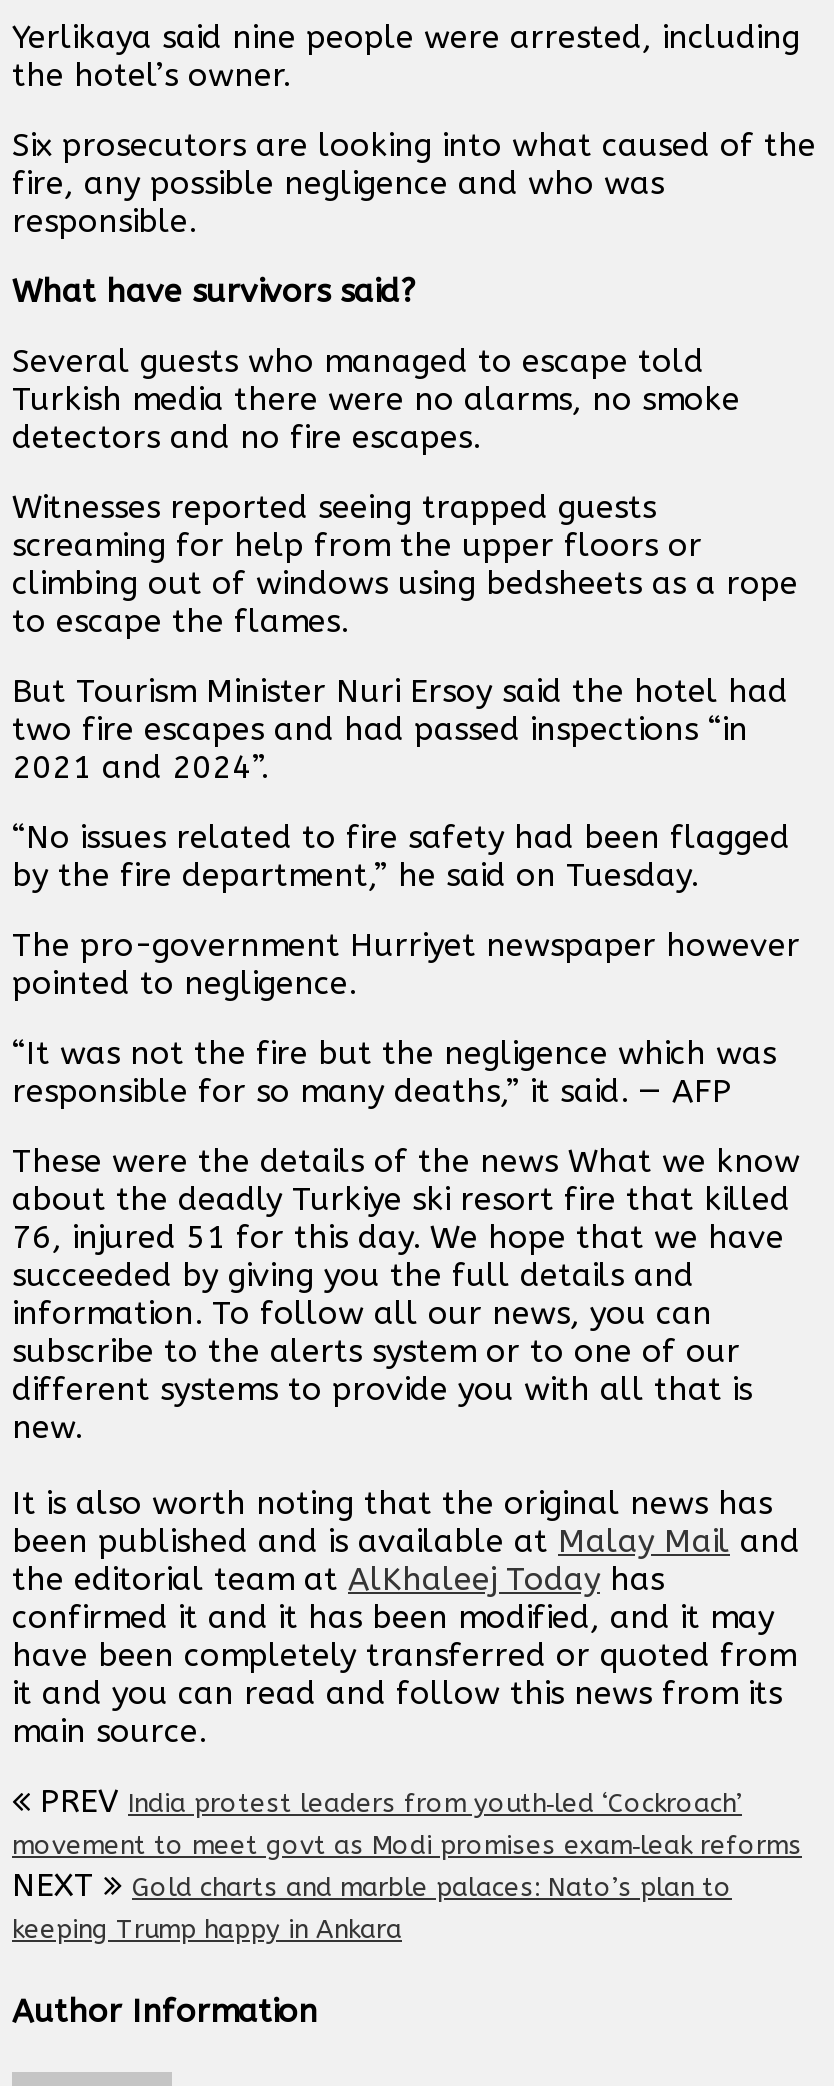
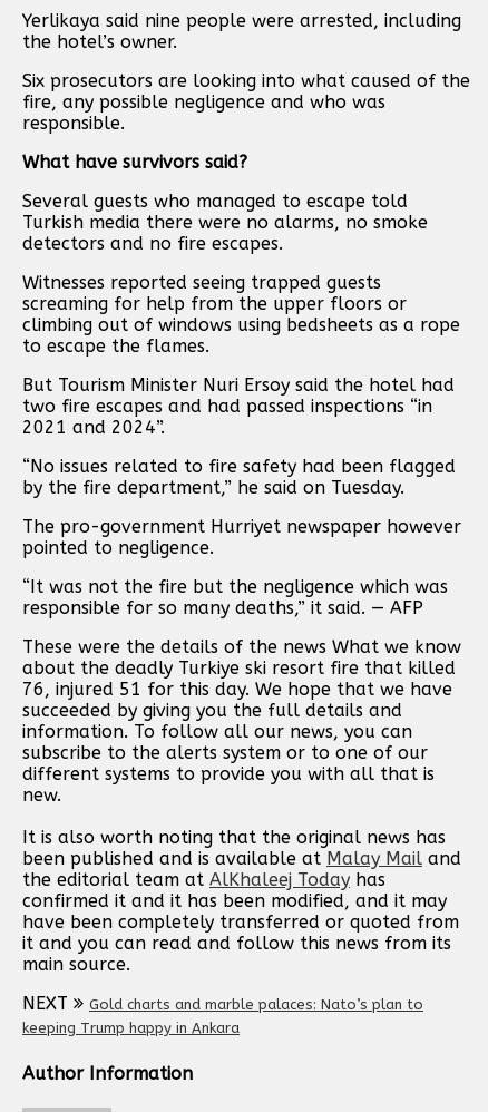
[12,1781,802,1859] PREV India protest leaders from youth‑led ‘Cockroach’ | movement to meet govt as Modi promises exam‑leak reforms -> none

